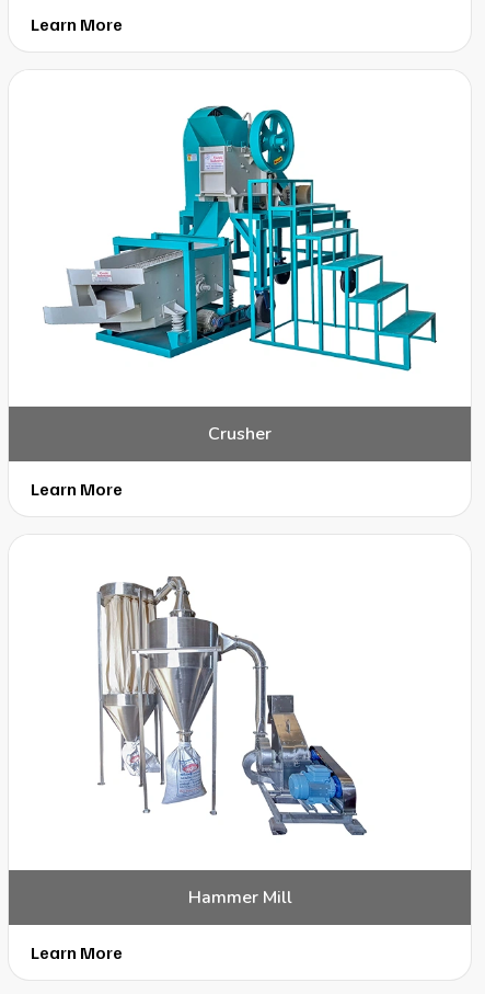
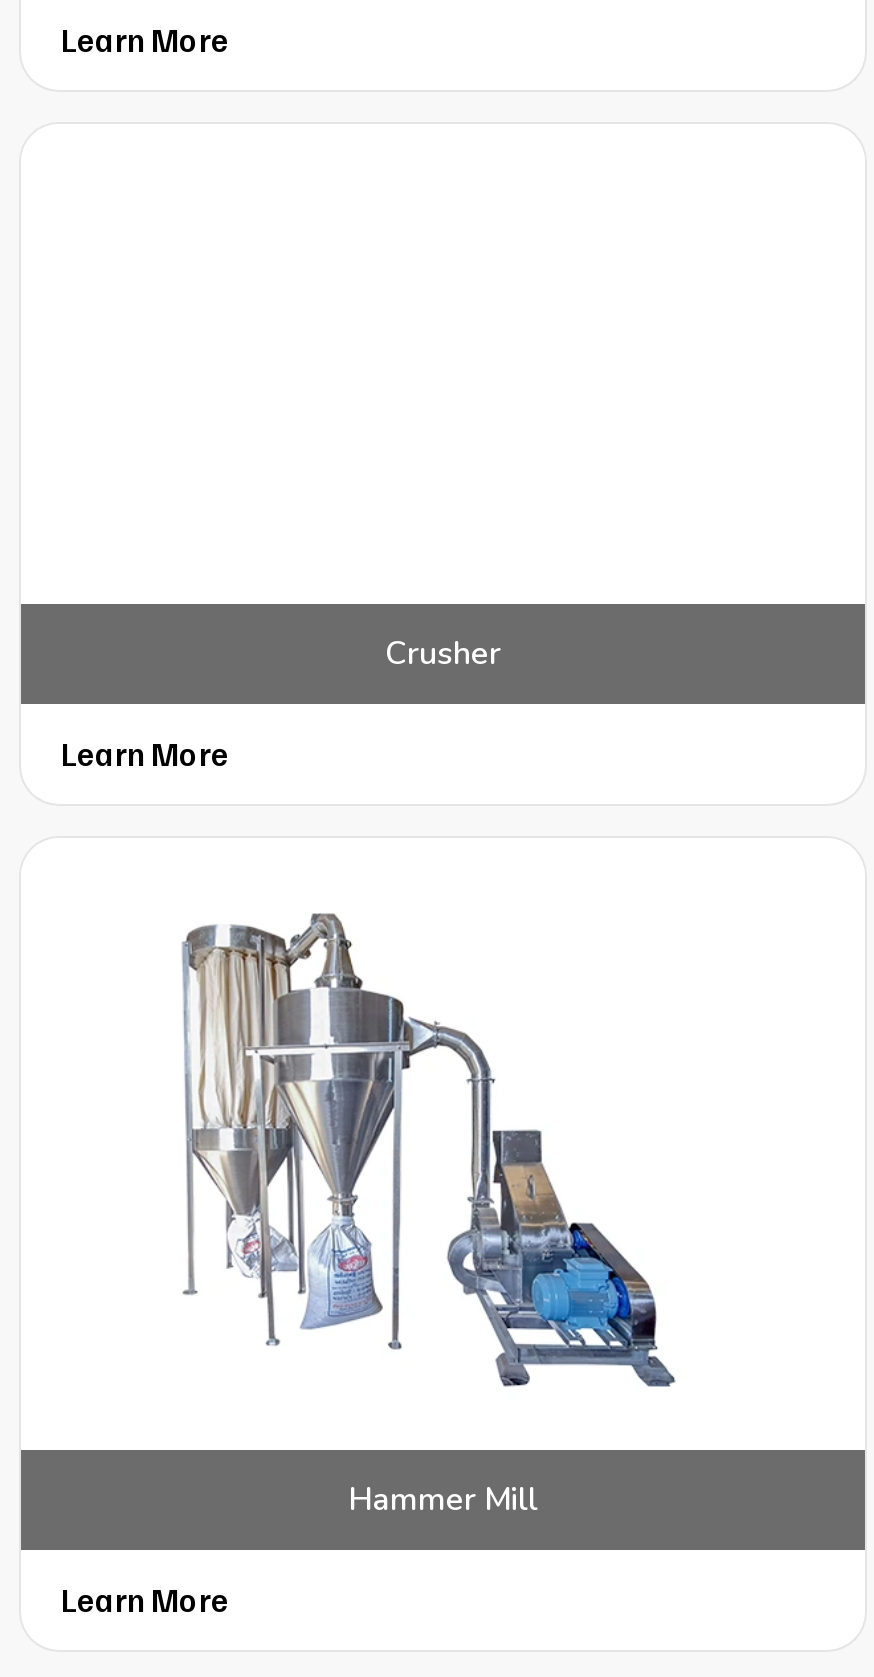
[43,105,438,372] [image] -> none

